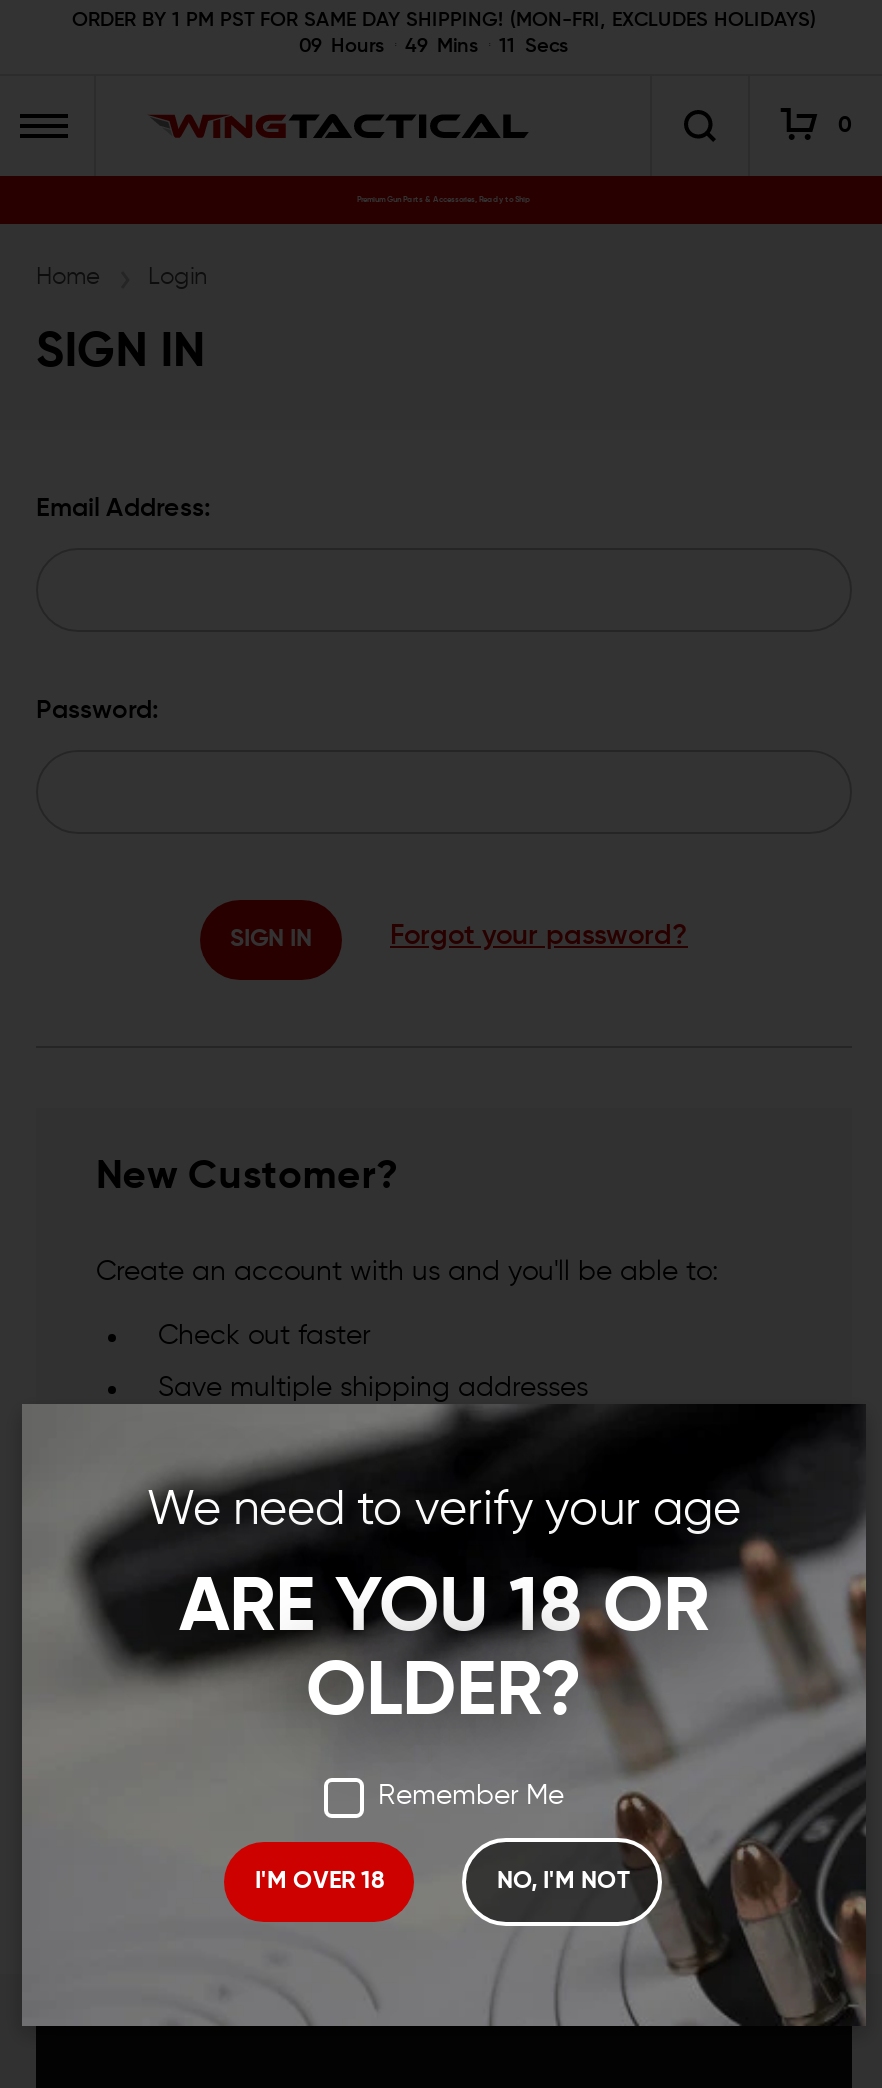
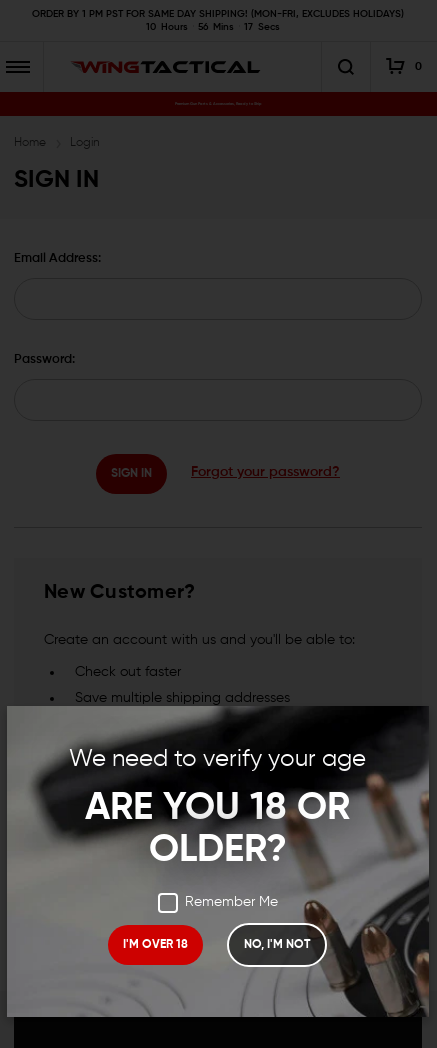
[299,36,385,56] 09 Hours -> [146,22,188,32] 10 Hours
[405,36,479,56] 49 Mins -> [198,22,234,32] 56 Mins
[499,36,569,56] 11 Secs -> [244,22,280,32] 17 Secs

